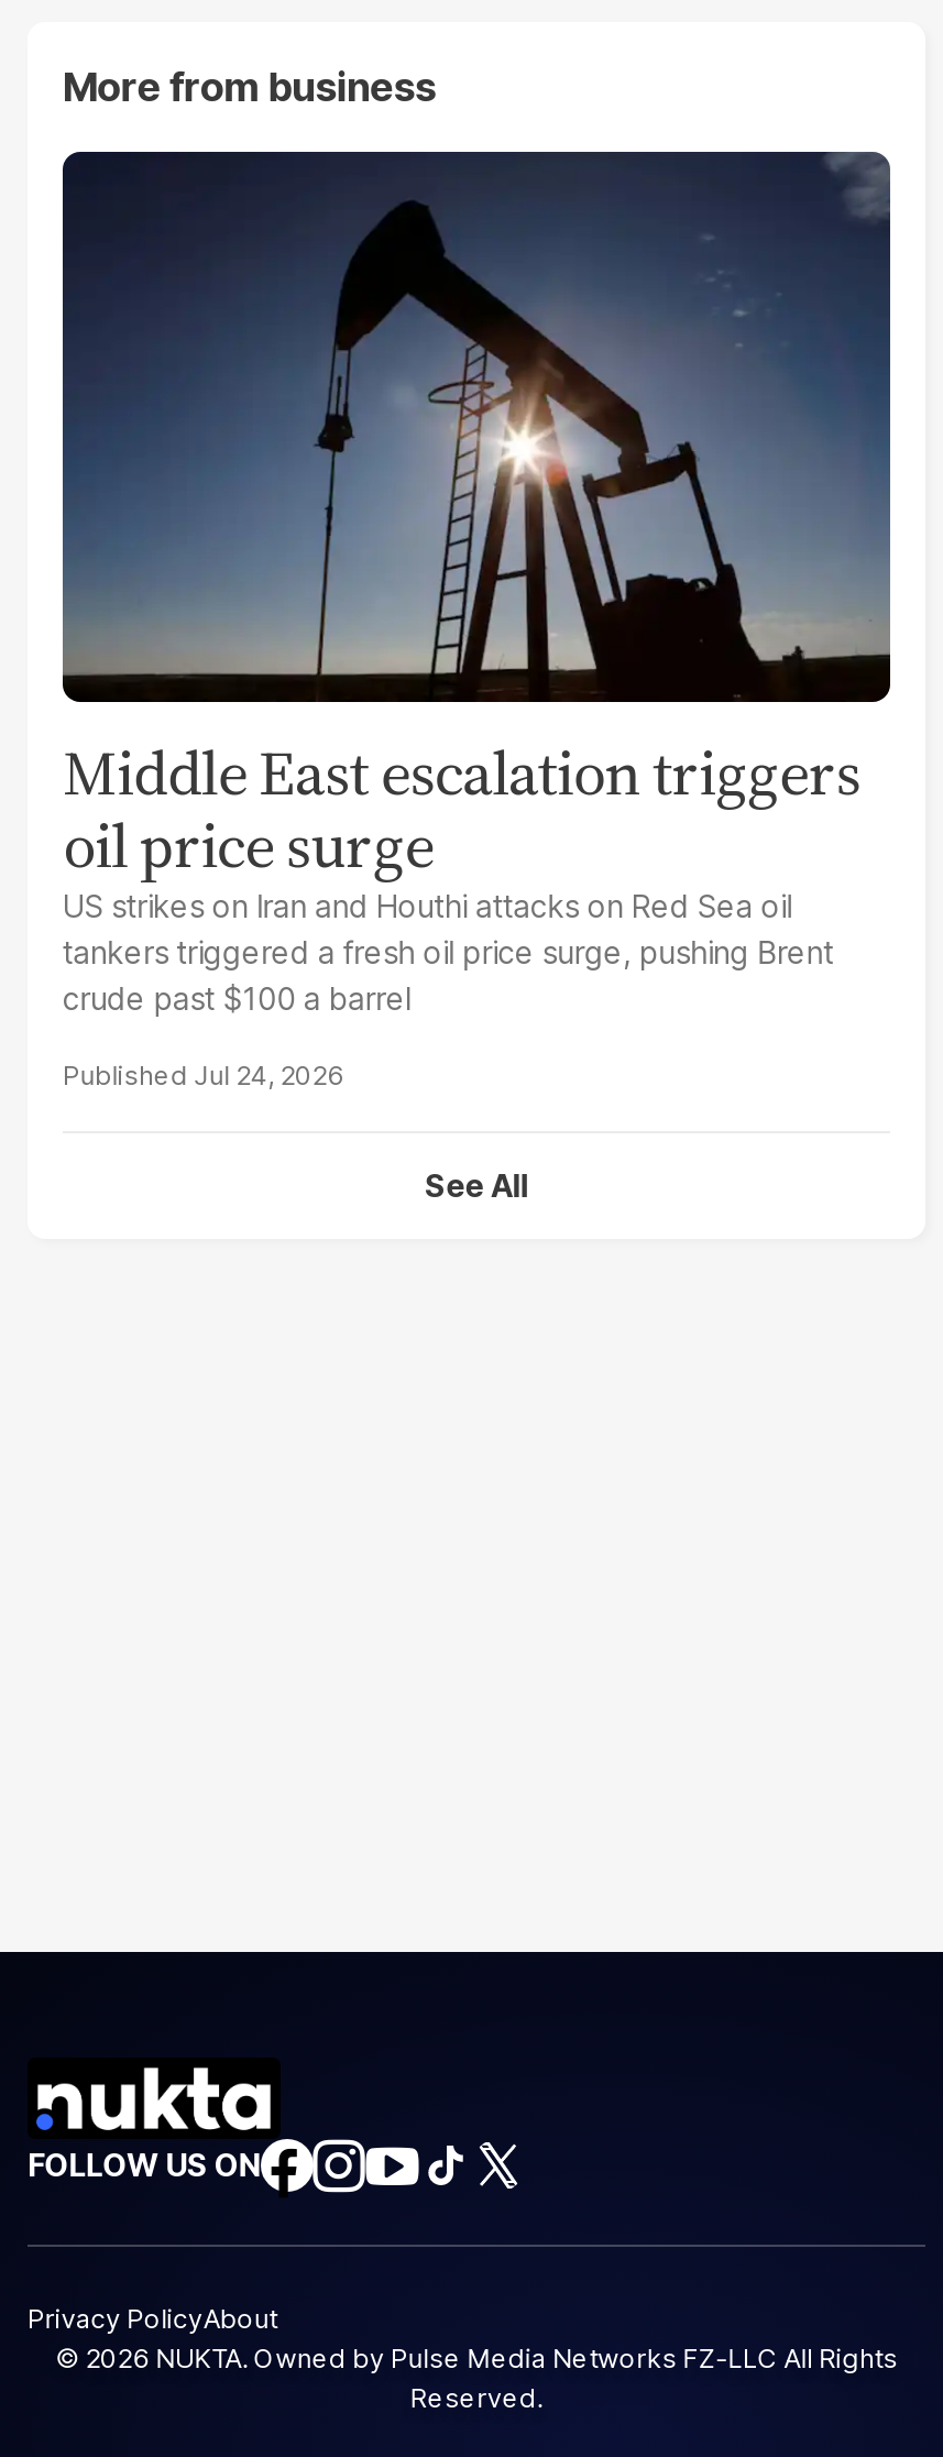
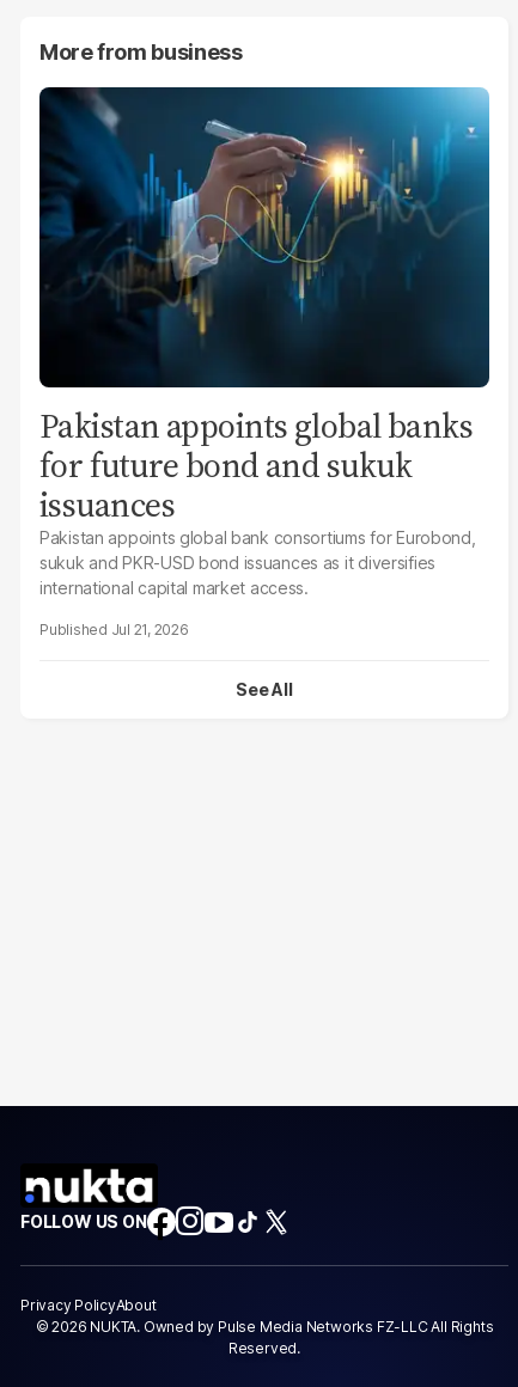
[61,150,890,643] [image] -> [38,86,490,389] [image]
[63,731,861,1017] Middle East escalation triggers | oil price surge | US strikes on Iran and Houthi attacks on Red Sea oil | tankers triggered a fresh oil price surge, pushing Brent | crude past $100 a barrel -> [39,402,476,597] Pakistan appoints global banks | for future bond and sukuk | issuances | Pakistan appoints global bank consortiums for Eurobond, | sukuk and PKR-USD bond issuances as it diversifies | international capital market access.
[194,1059,344,1092] Jul 24, 2026 -> [111,620,189,638] Jul 21, 2026

